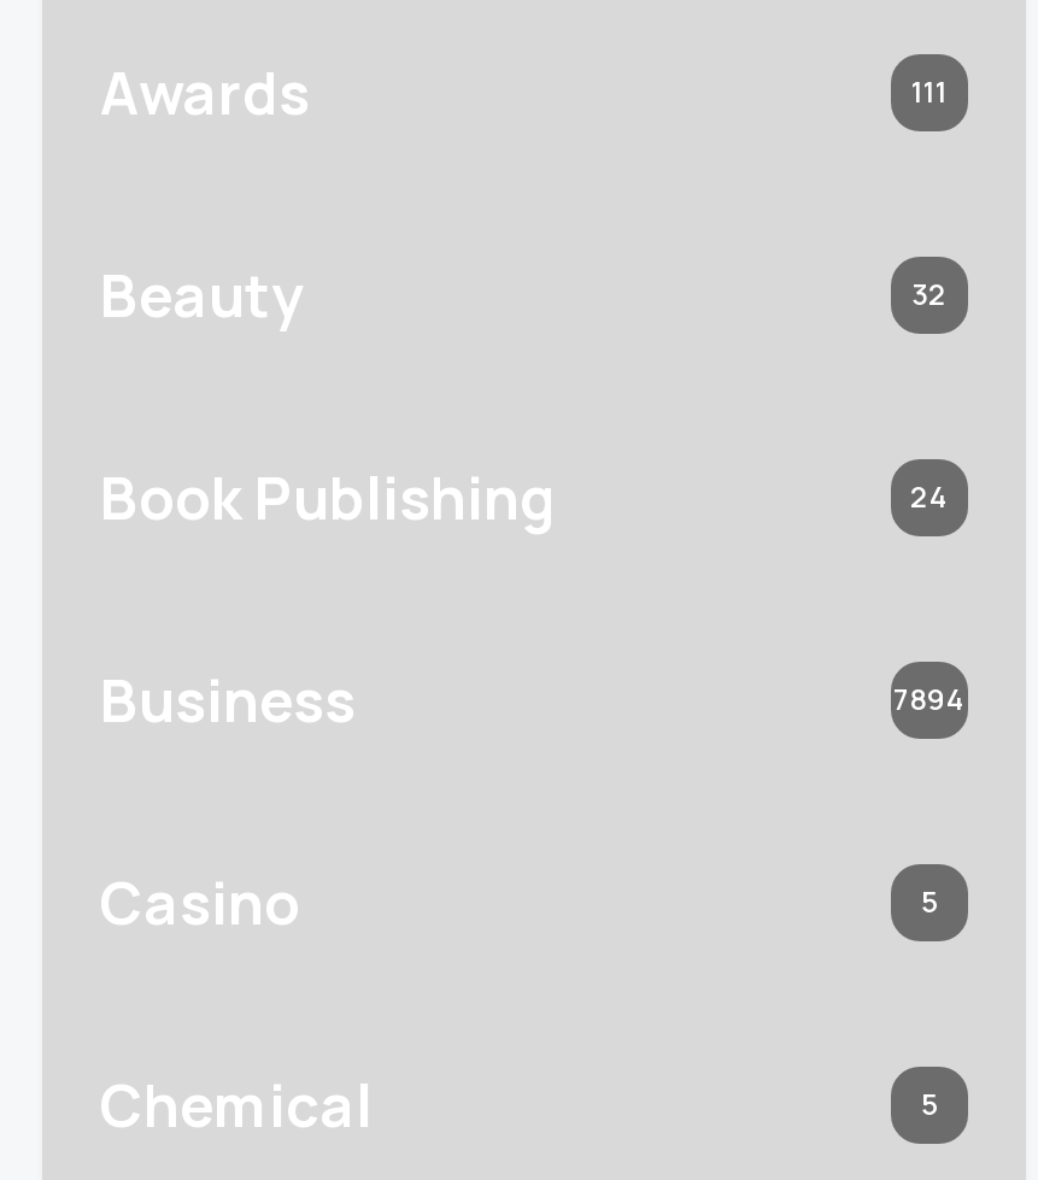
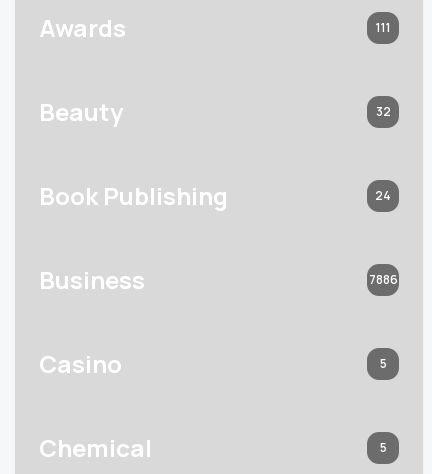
[893,678,966,719] 7894 -> [368,271,397,288] 7886

